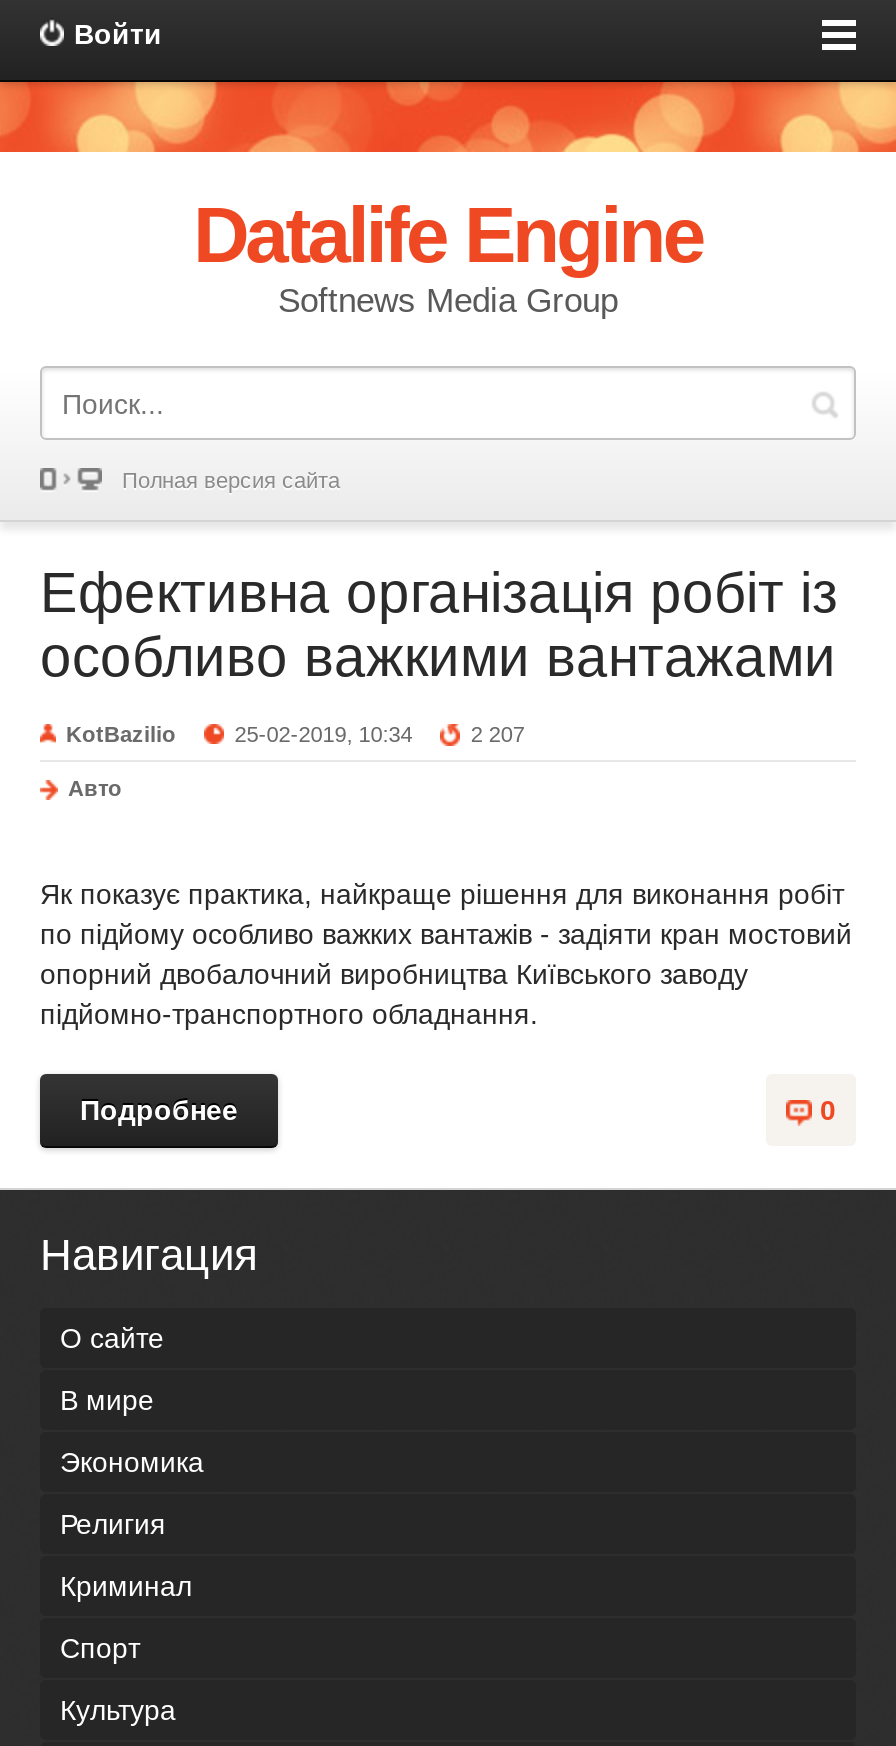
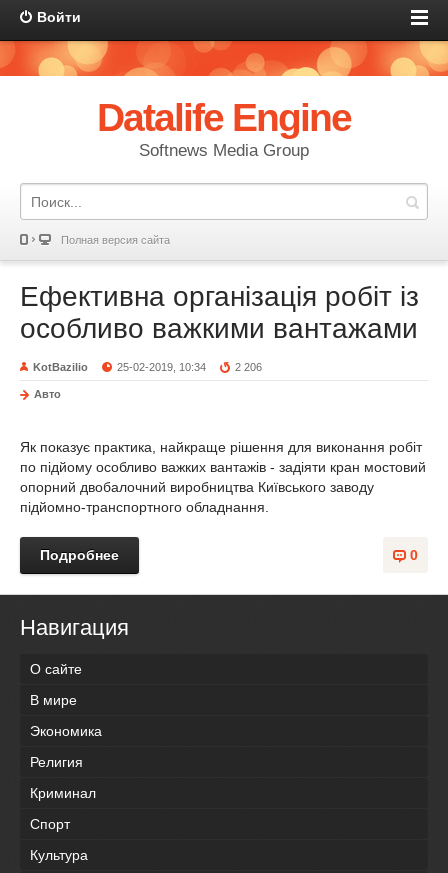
[471,722,525,746] 2 207 -> [235,361,262,373] 2 206

